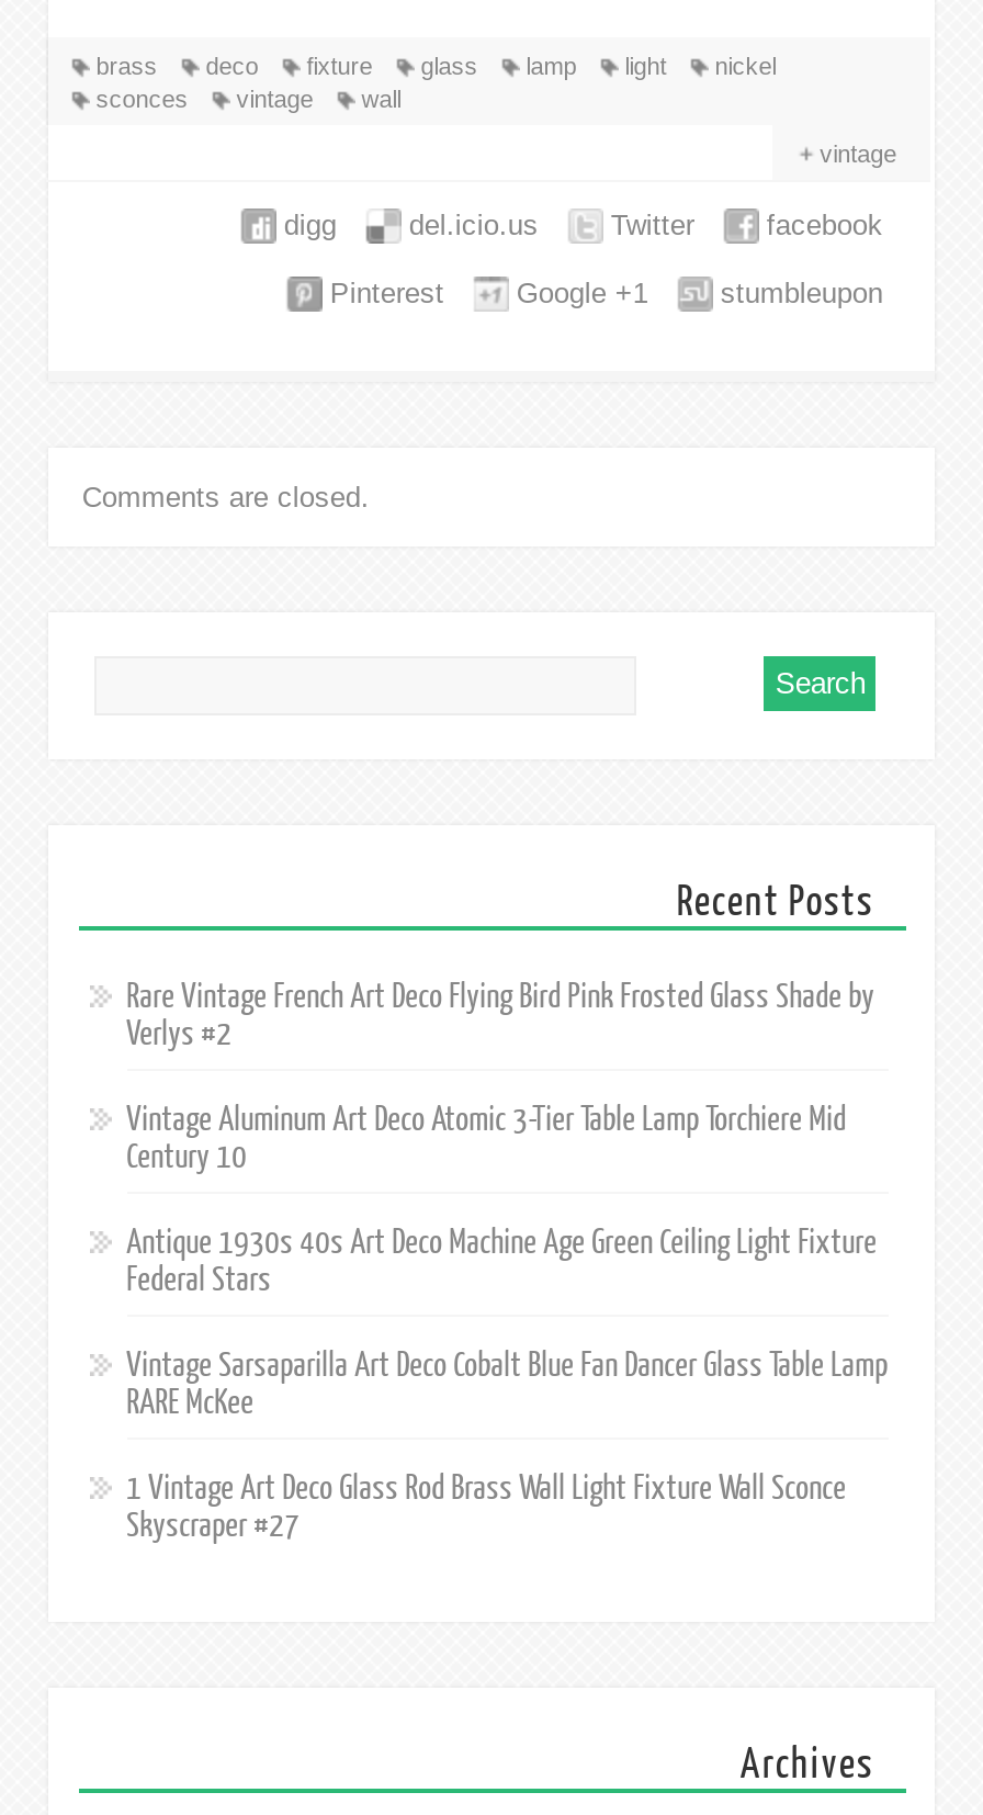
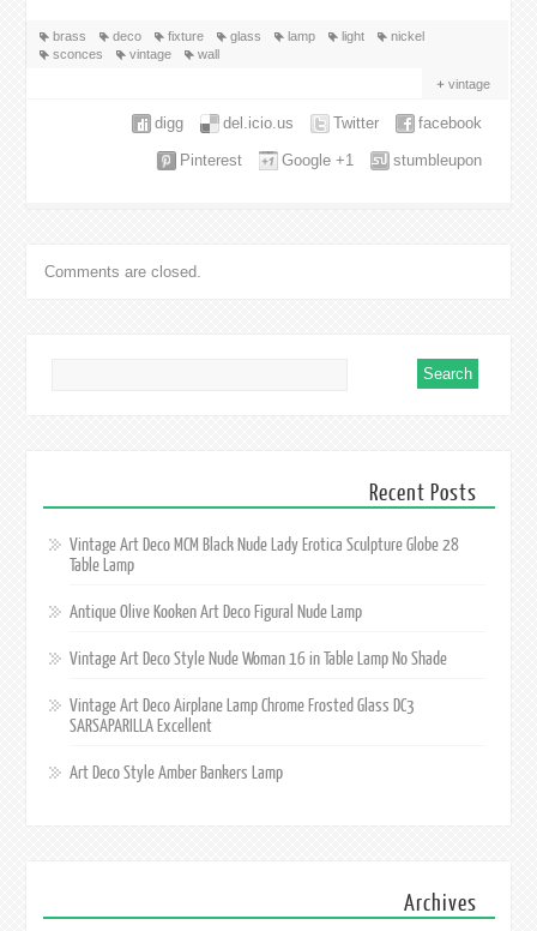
[126,980,875,1055] Rare Vintage French Art Deco Flying Bird Pink Frosted Glass Shade by | Verlys #2 -> [69,536,459,576] Vintage Art Deco MCM Black Nude Lady Erotica Sculpture Globe 28 | Table Lamp
[126,1103,846,1177] Vintage Aluminum Art Deco Atomic 3-Tier Table Lamp Torchiere Mid | Century 10 -> [69,603,362,623] Antique Olive Kooken Art Deco Figural Nude Lamp
[126,1226,877,1300] Antique 1930s 40s Art Deco Machine Age Green Ceiling Light Fixture | Federal Stars -> [69,650,447,670] Vintage Art Deco Style Nude Woman 16 in Table Lamp No Shade
[126,1349,888,1423] Vintage Sarsaparilla Art Deco Cobalt Blue Fan Dancer Glass Table Lamp | RARE McKee -> [69,696,414,737] Vintage Art Deco Airplane Lamp Chrome Frosted Glass DC3 | SARSAPARILLA Excellent
[126,1472,846,1546] 1 Vintage Art Deco Glass Rod Brass Wall Light Fixture Wall Sconce | Skyscraper #27 -> [69,764,282,784] Art Deco Style Amber Bankers Lamp

